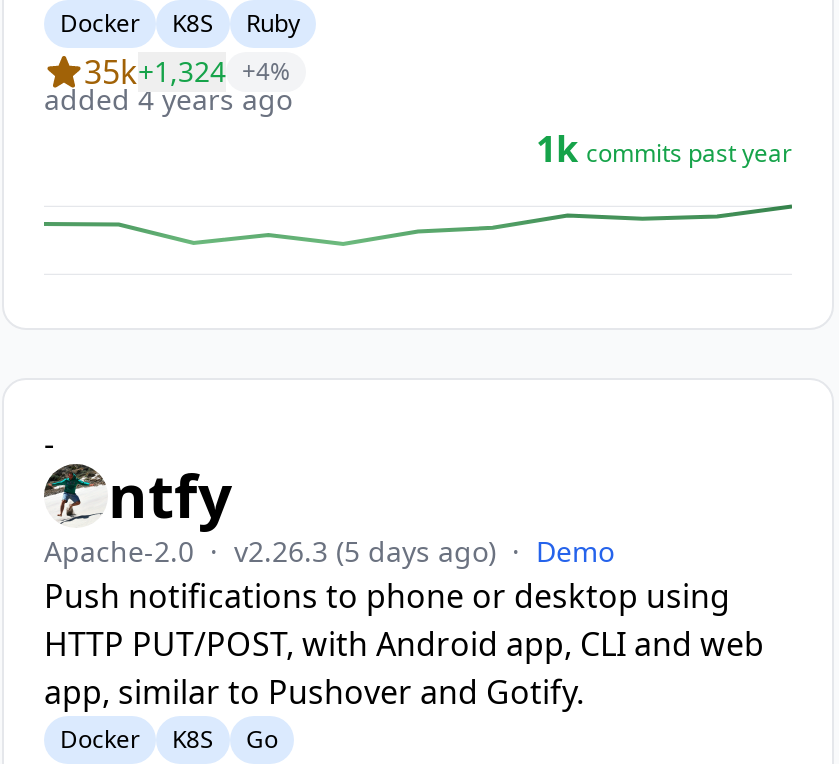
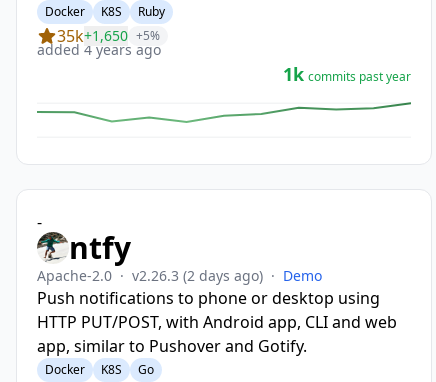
[84,50,290,94] 35k+1,324 +4% -> [57,25,160,47] 35k+1,650 +5%
[44,532,614,570] Apache-2.0 · v2.26.3 (5 days ago) · Demo -> [37,266,322,285] Apache-2.0 · v2.26.3 (2 days ago) · Demo

